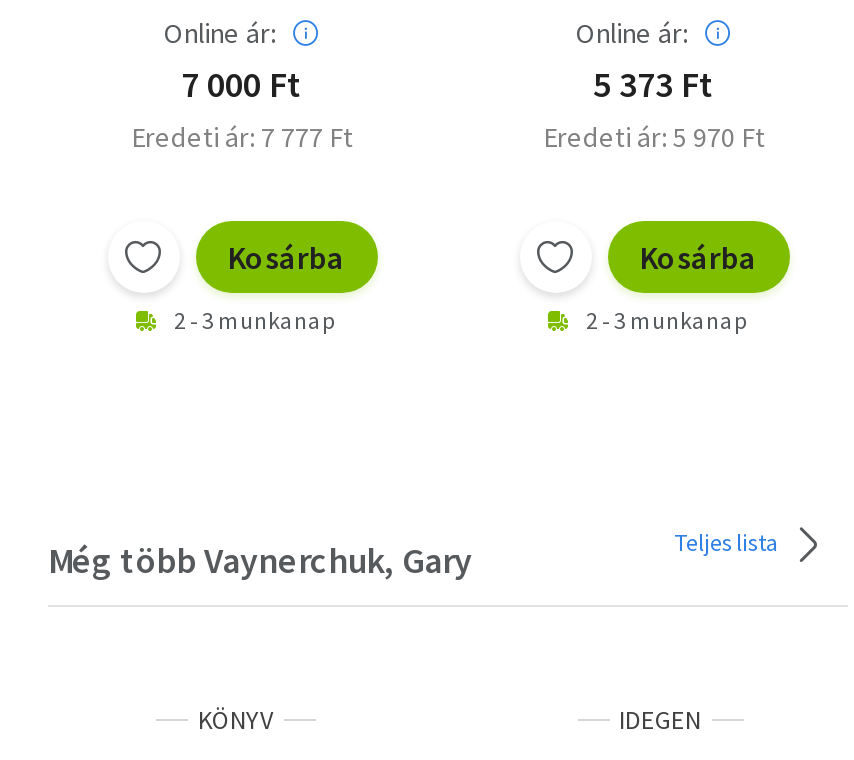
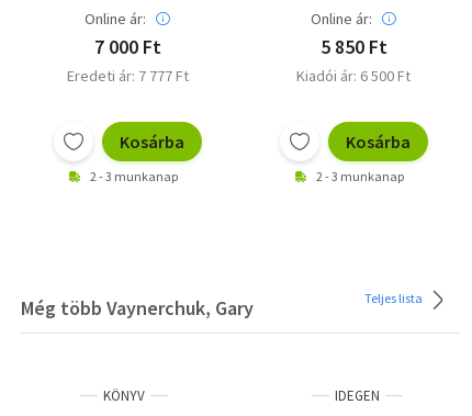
[593,60,715,106] 5 373 Ft -> [320,34,387,59] 5 850 Ft
[543,118,765,154] Eredeti ár: 5 970 Ft -> [296,66,411,85] Kiadói ár: 6 500 Ft

